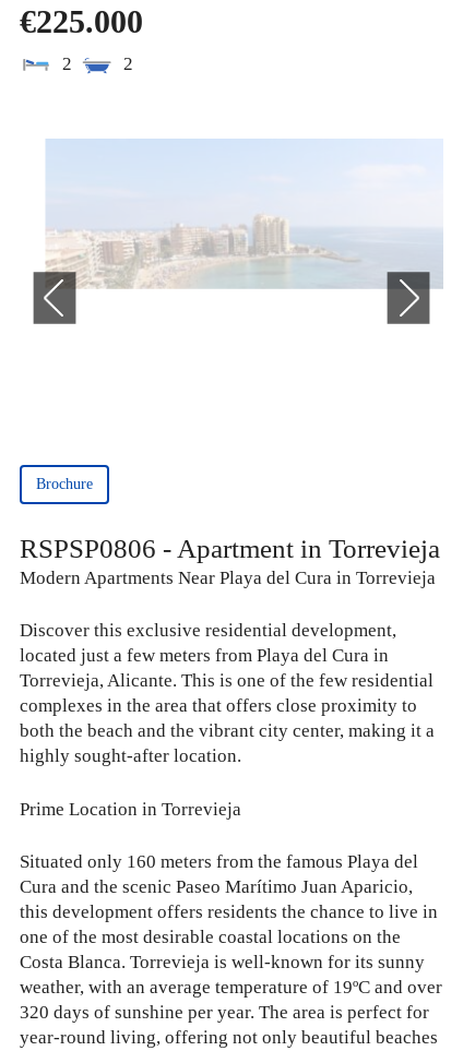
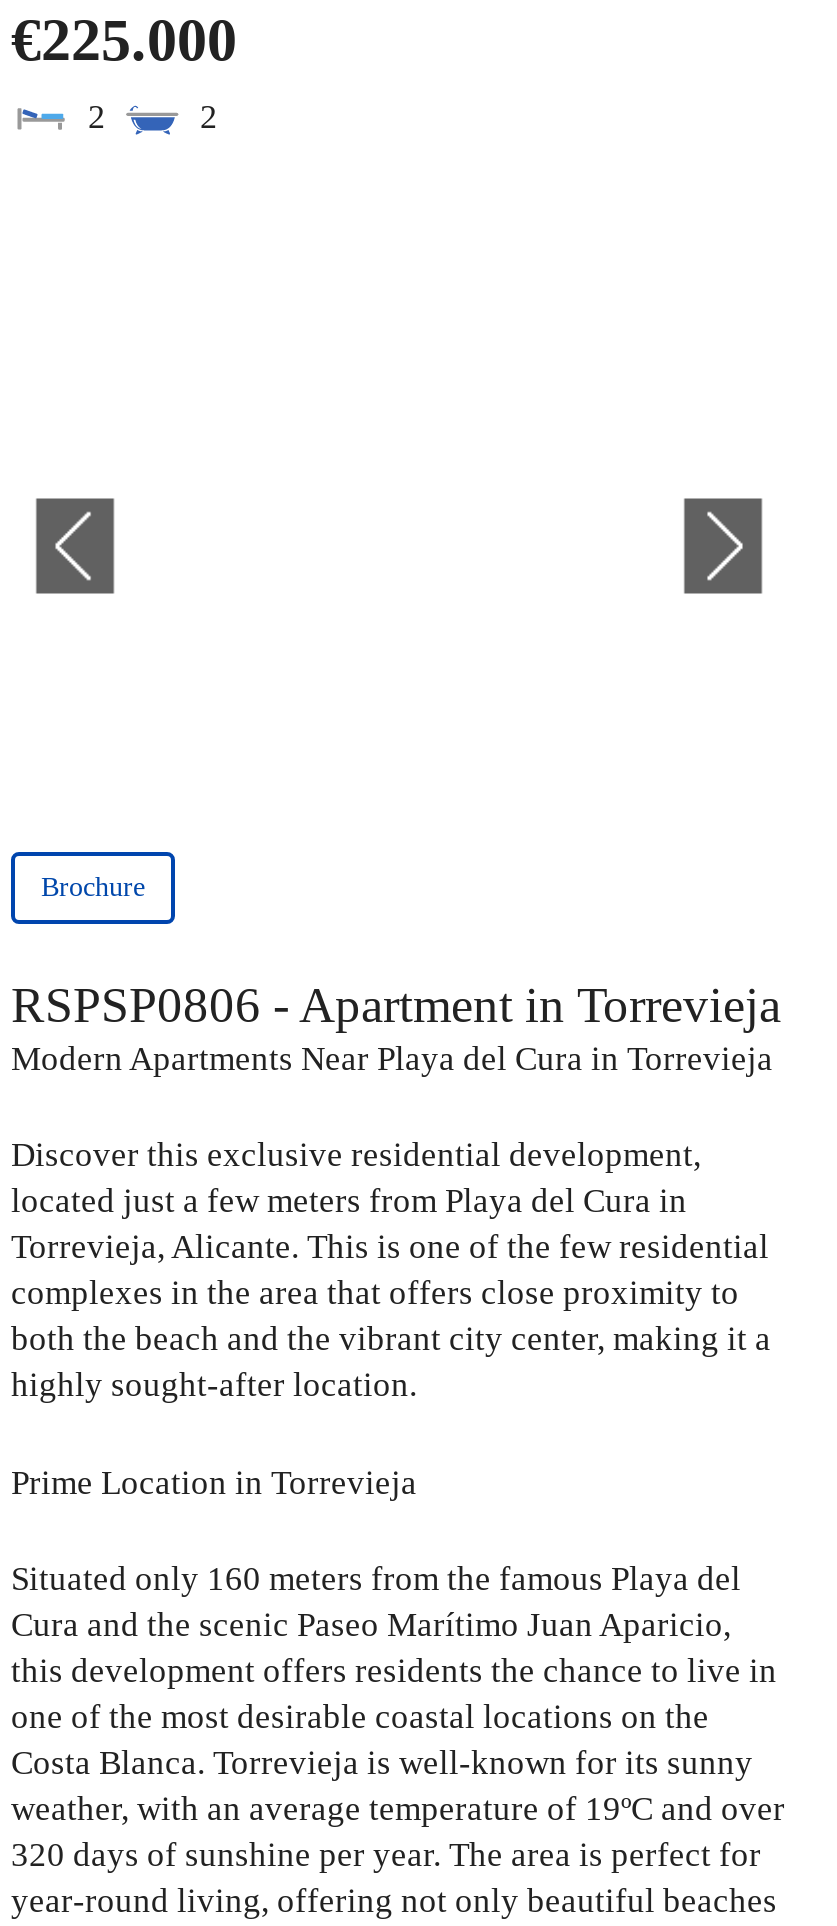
[45,139,443,289] [image] -> none

